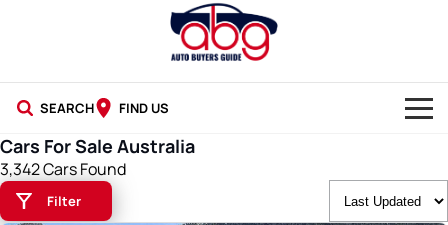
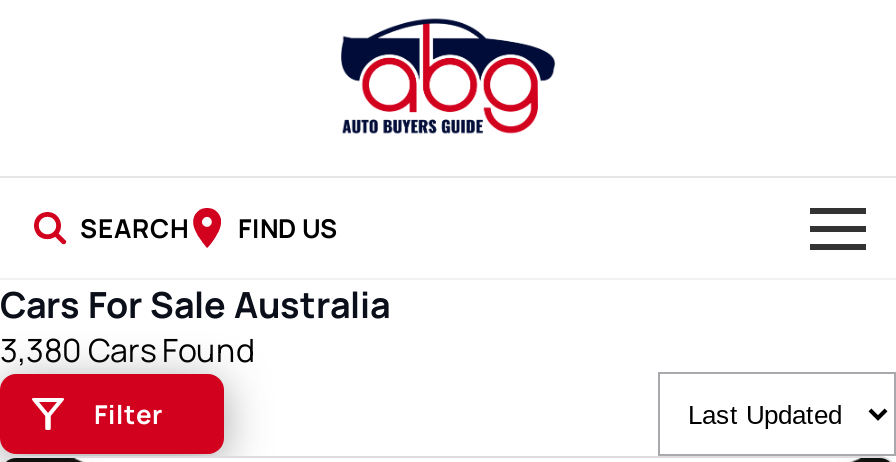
[0,158,126,180] 3,342 Cars Found -> [0,328,254,372] 3,380 Cars Found

